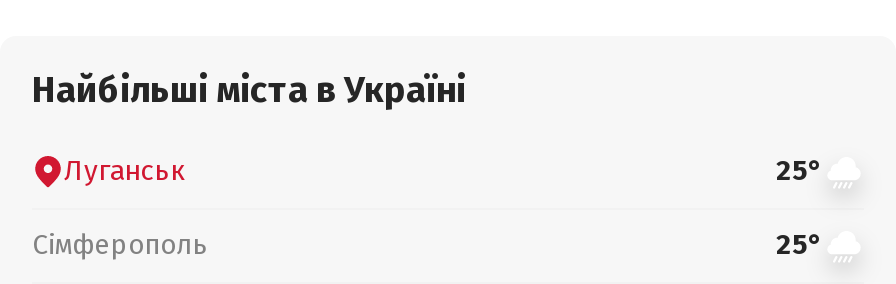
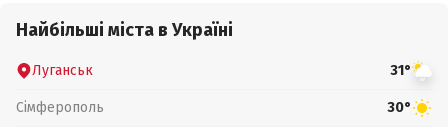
[776,154,824,188] 25° -> [390,62,412,79] 31°
[776,228,824,262] 25° -> [387,99,412,116] 30°

